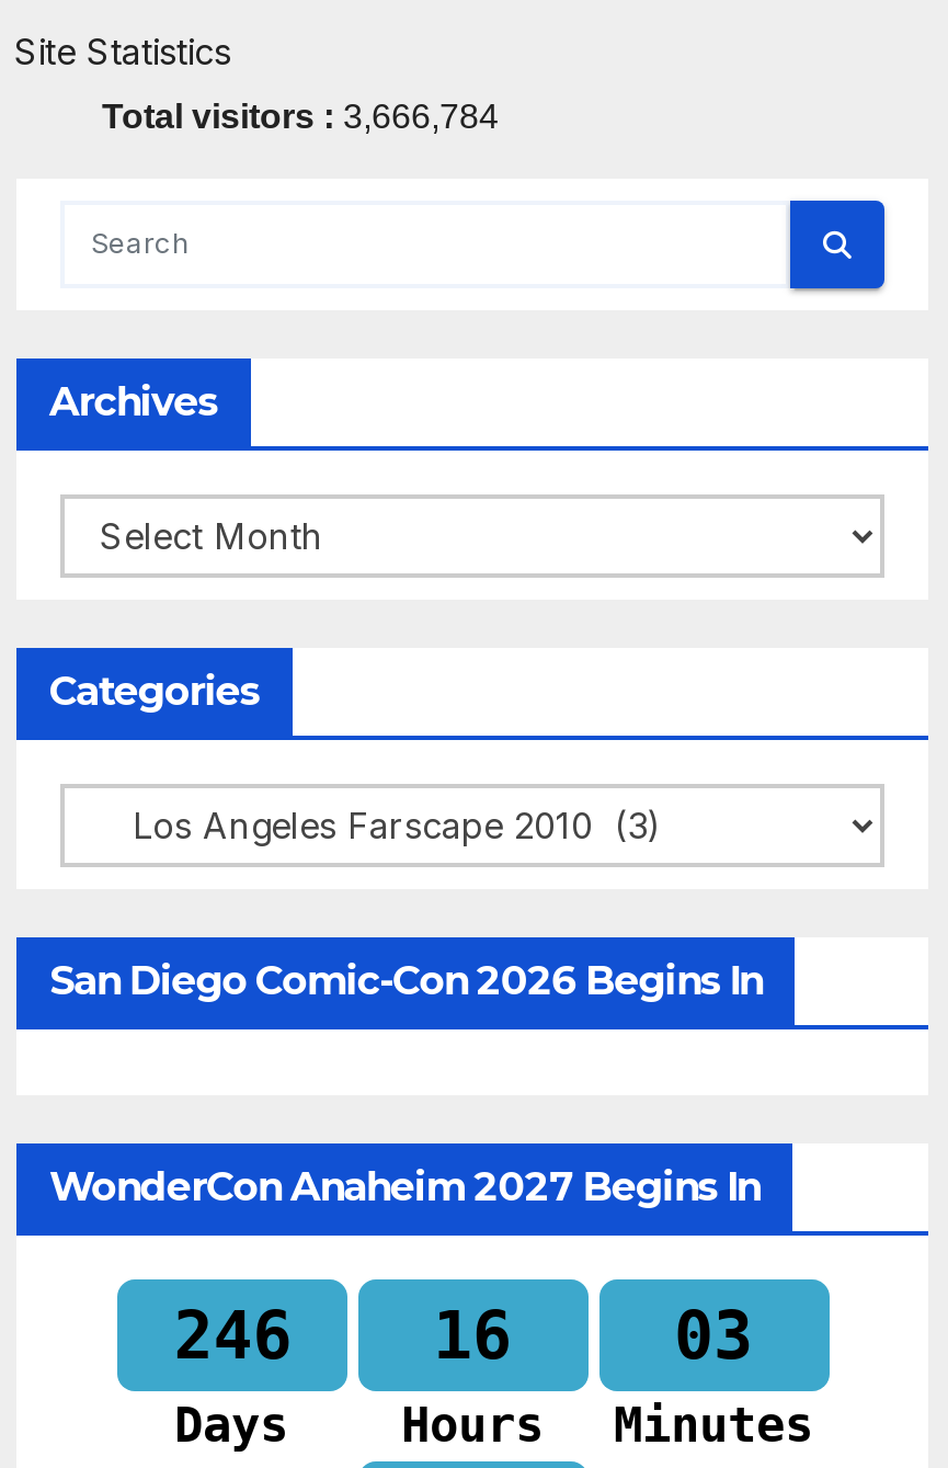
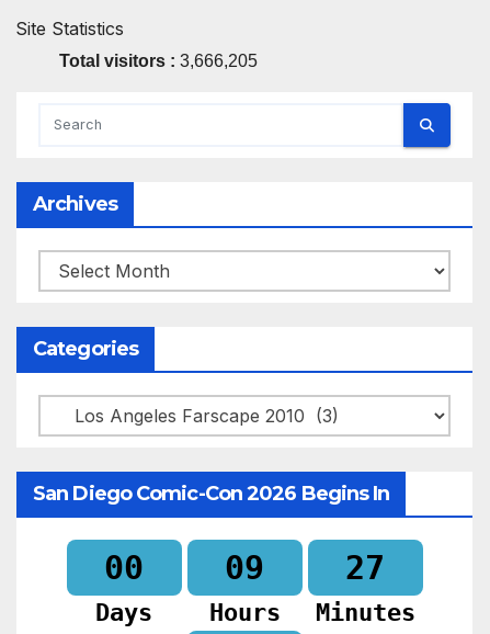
[102,96,499,134] Total visitors : 3,666,784 -> [59,51,258,70] Total visitors : 3,666,205
[49,1164,760,1373] WonderCon Anaheim 2027 Begins In | 246 -> [104,548,144,587] 00
[433,1297,512,1373] 16 -> [225,548,264,587] 09
[674,1297,753,1373] 03 -> [345,548,385,587] 27

